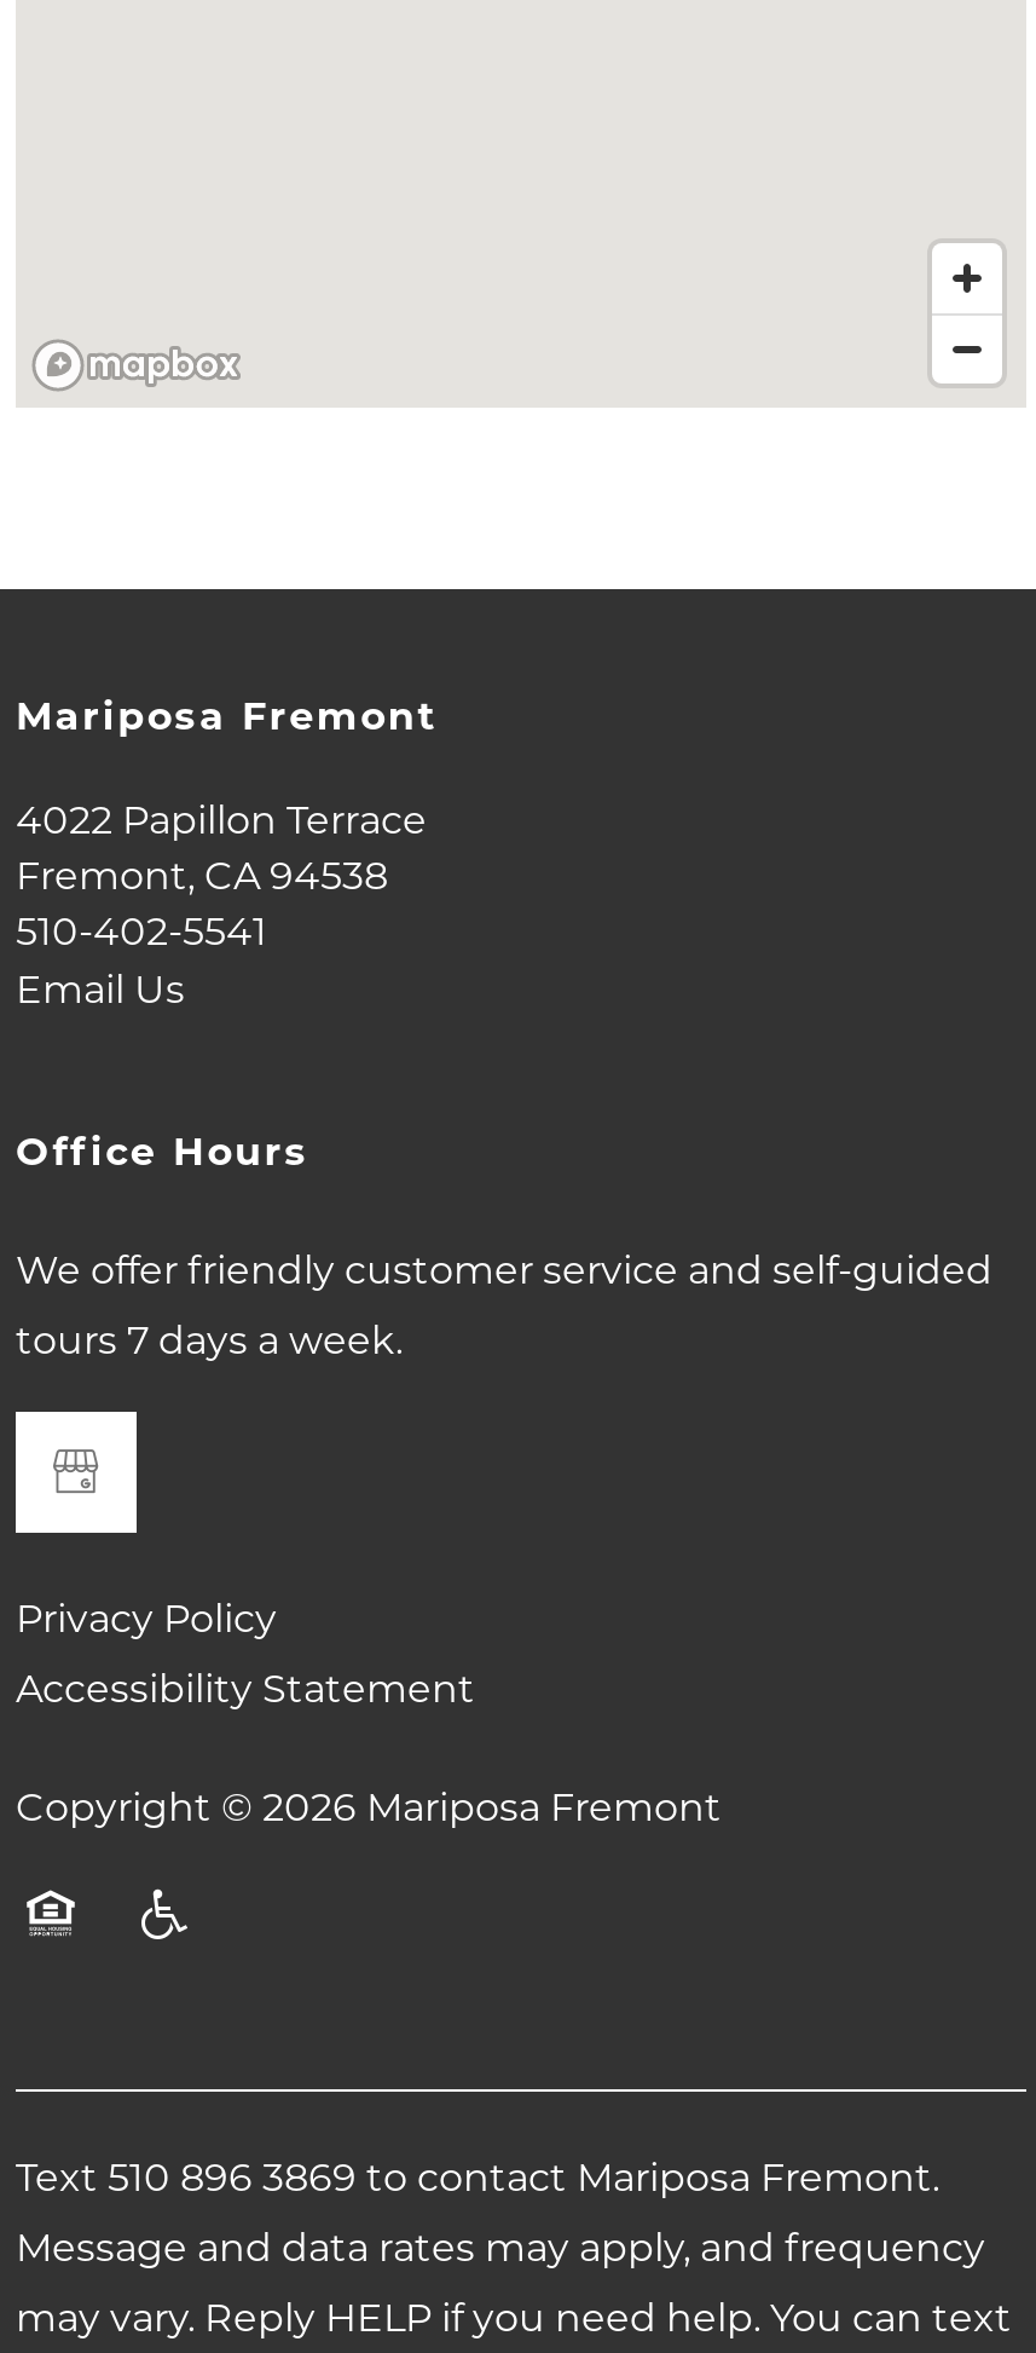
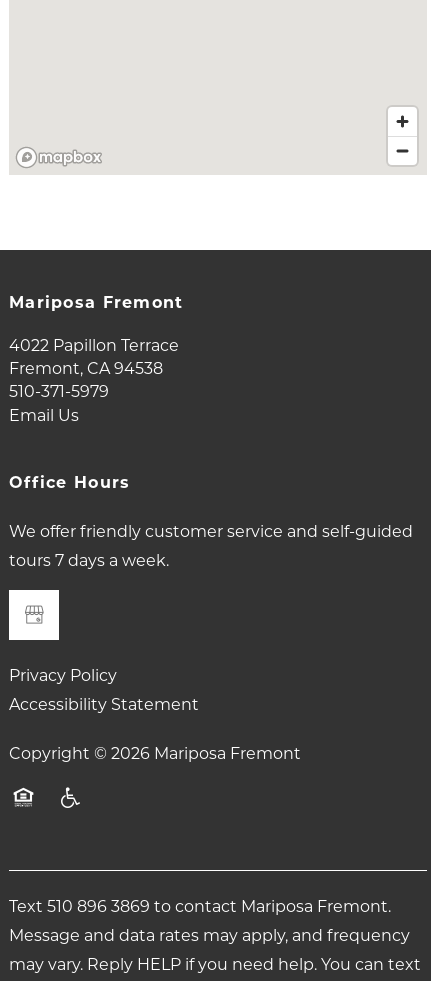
[16,905,267,955] 510-402-5541 -> [9,380,109,401] 510-371-5979

